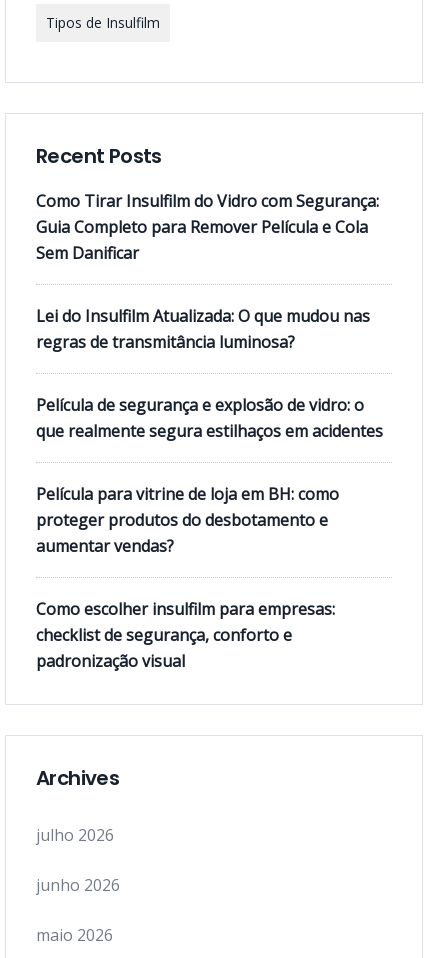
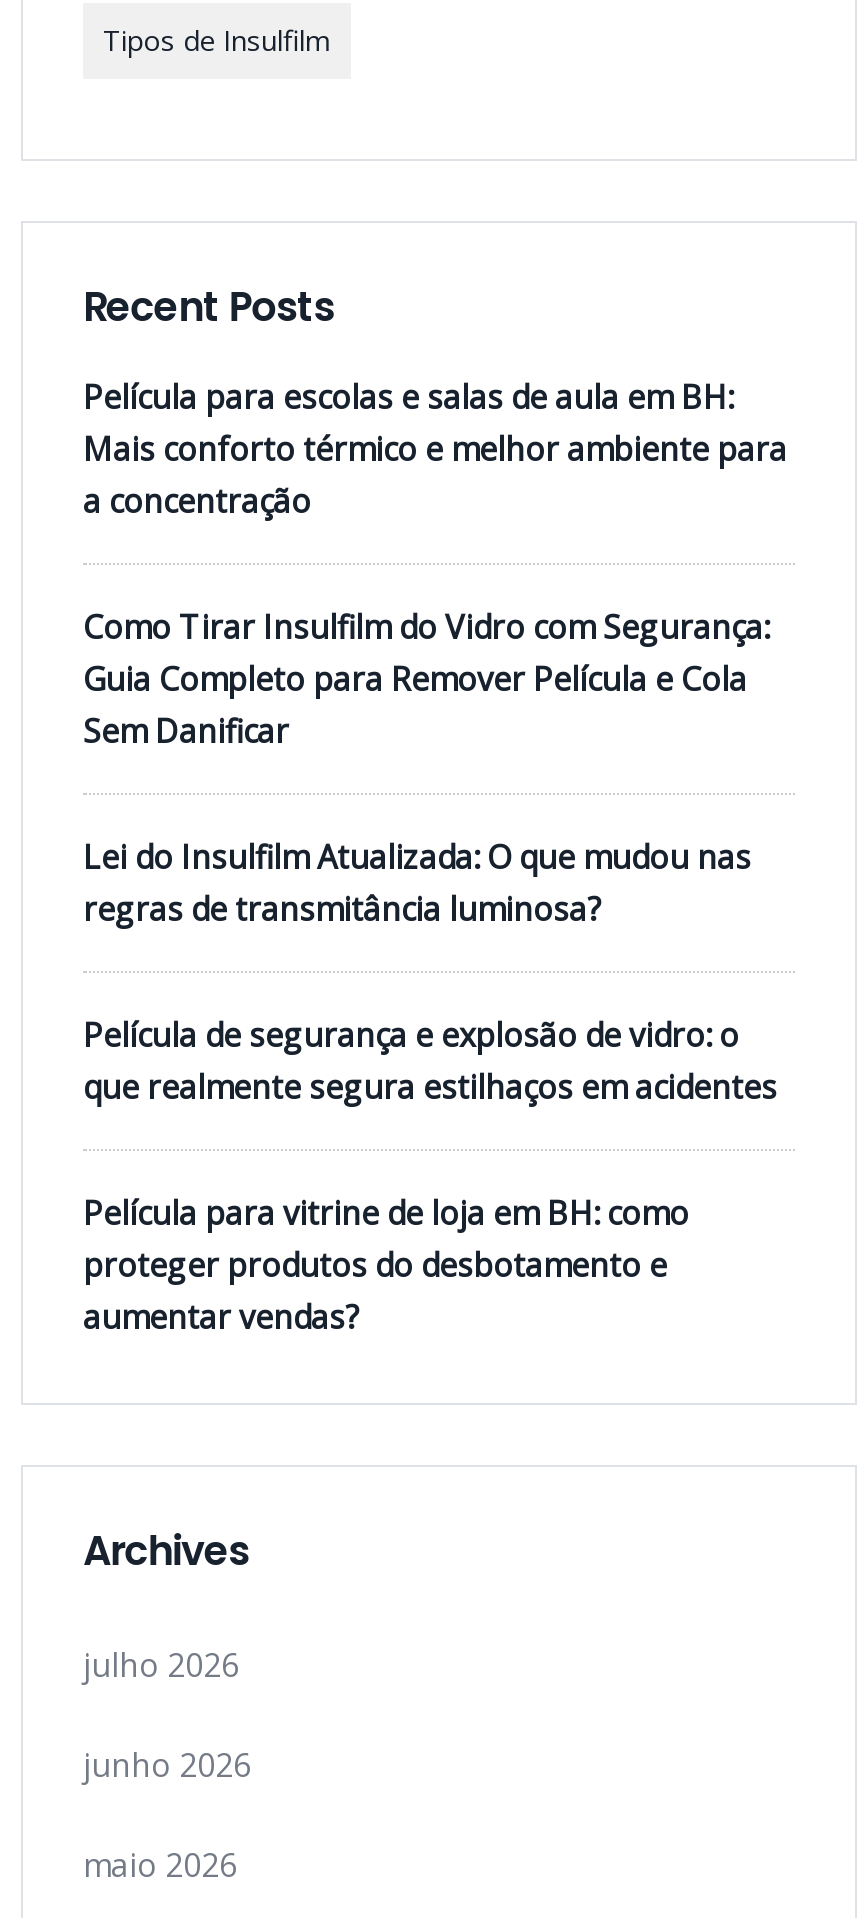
none -> [83,375,787,523] Película para escolas e salas de aula em BH: | Mais conforto térmico e melhor ambiente para | a concentração
moved [36,190,383,557] -> [83,605,777,1339]: Como Tirar Insulfilm do Vidro com Segurança: | Guia Completo para Remover Película e Cola | Sem Danificar | ... | proteger produtos do desbotamento e | aumentar vendas?
[36,598,335,672] Como escolher insulfilm para empresas: | checklist de segurança, conforto e | padronização visual -> none

